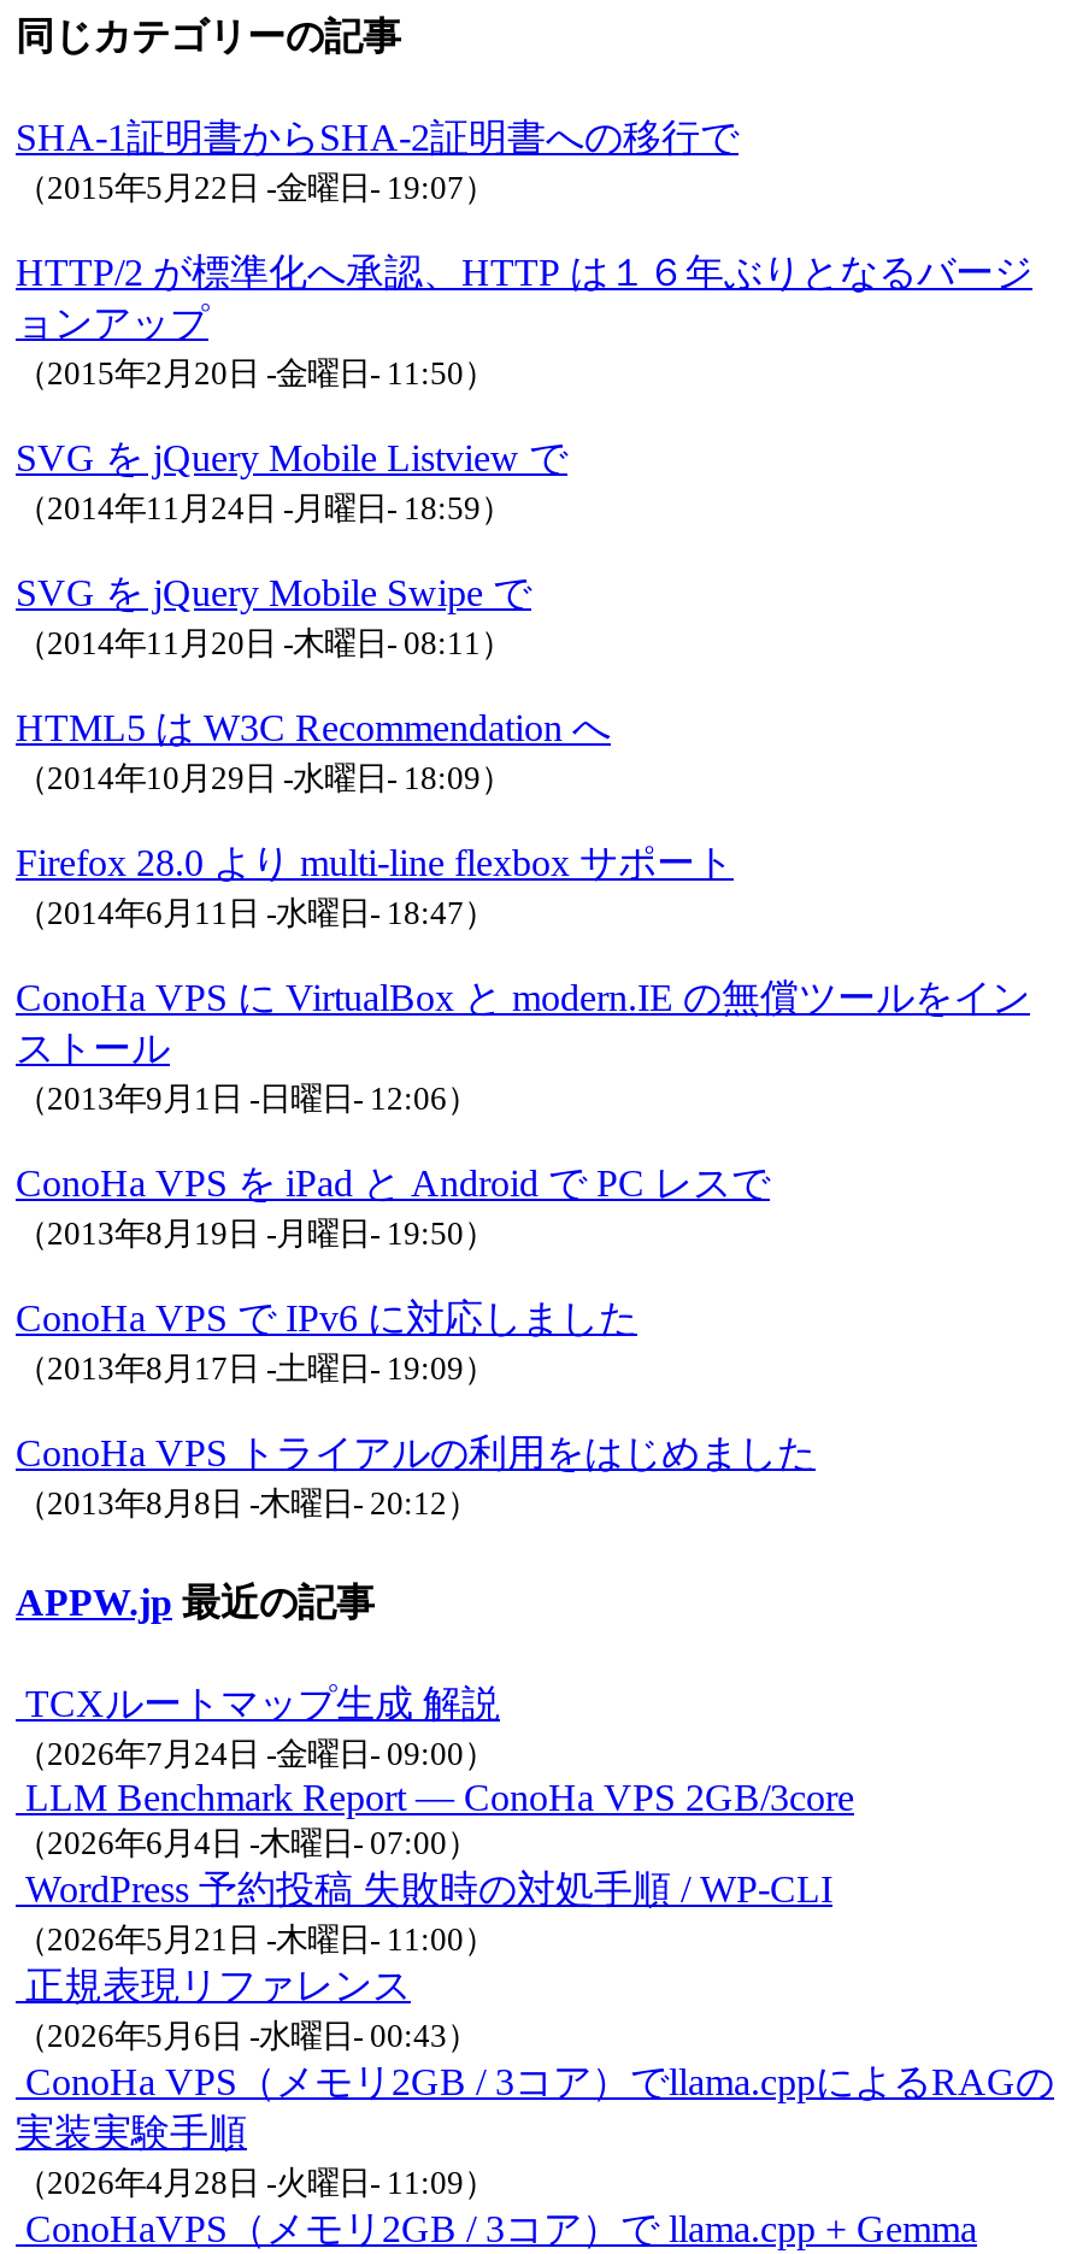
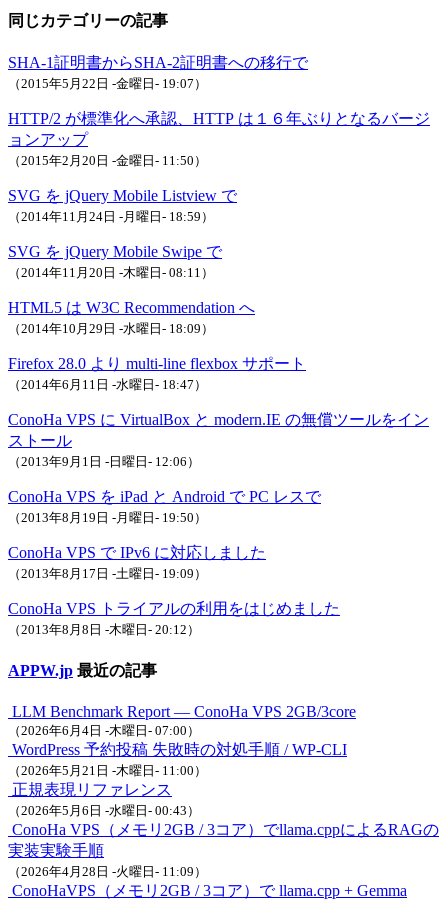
[16,1683,500,1772] TCXルートマップ生成 解説 | （2026年7月24日 -金曜日- 09:00） -> none

